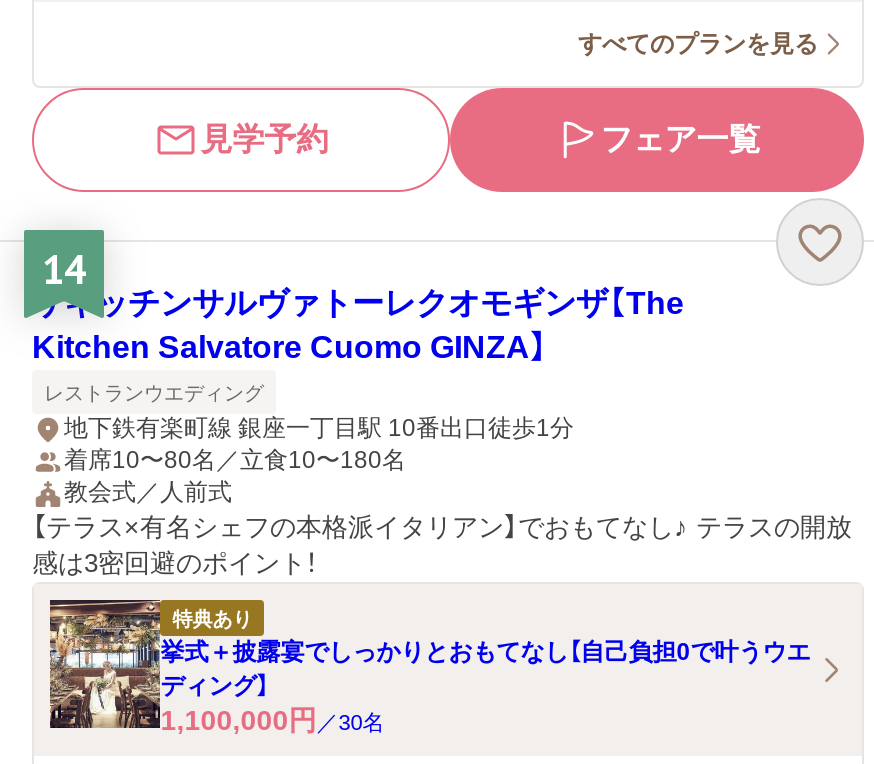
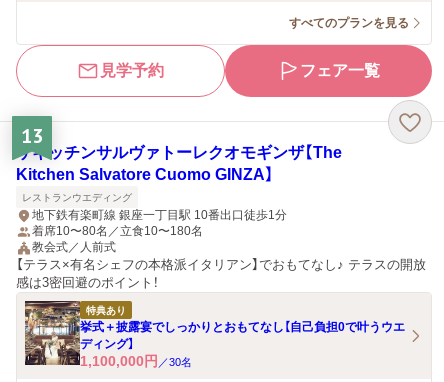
[42,244,86,296] 14 -> [21,123,43,149] 13

